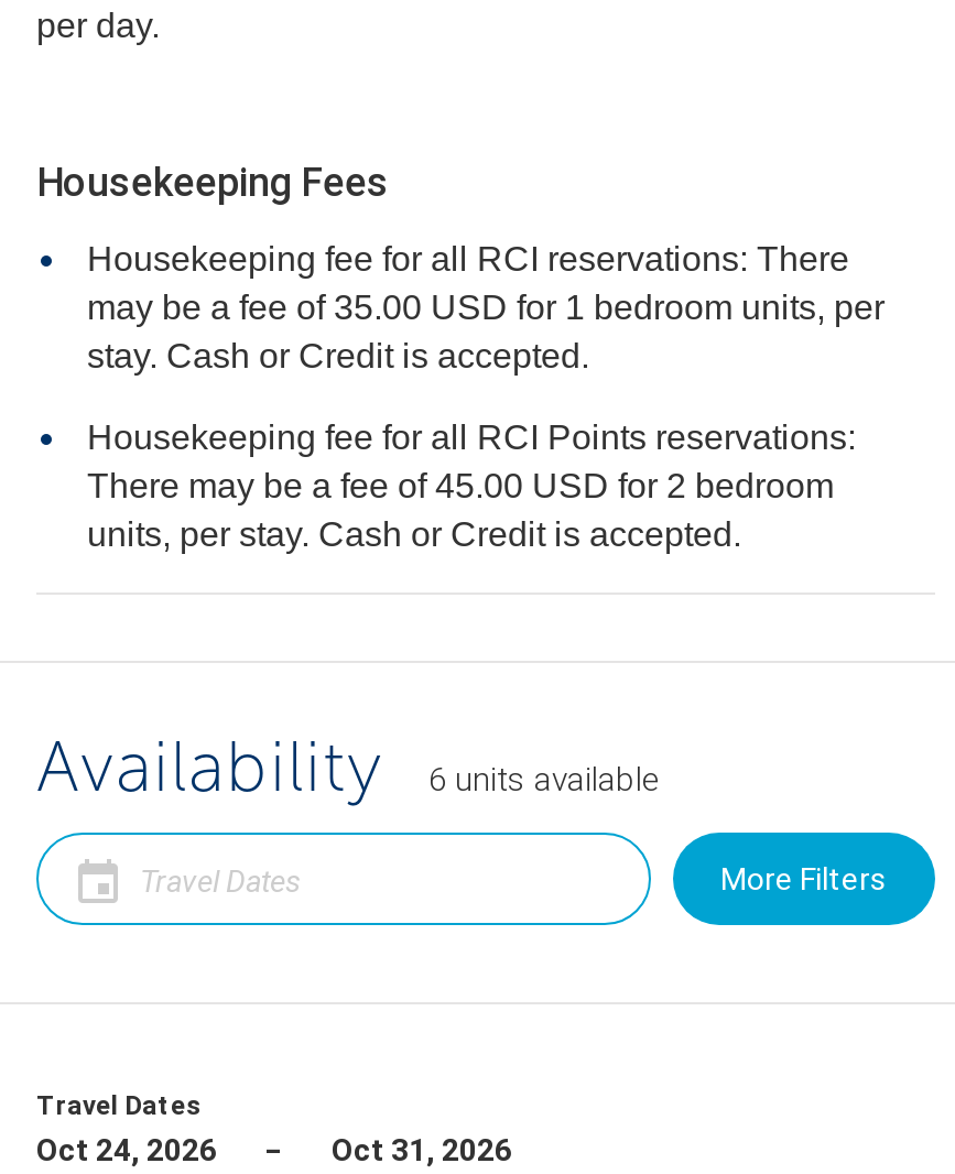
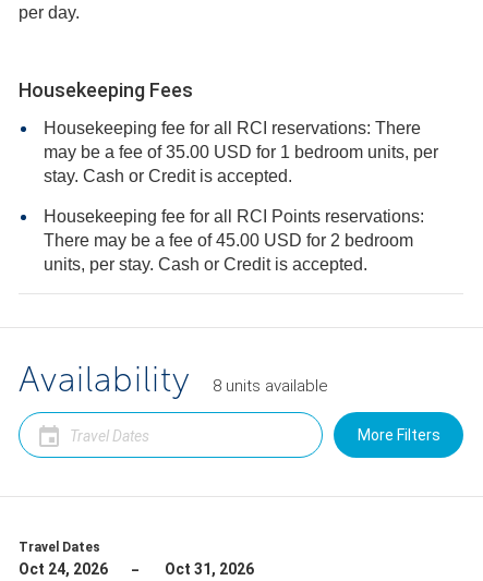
[428,760,662,800] 6 units available -> [213,376,328,396] 8 units available

